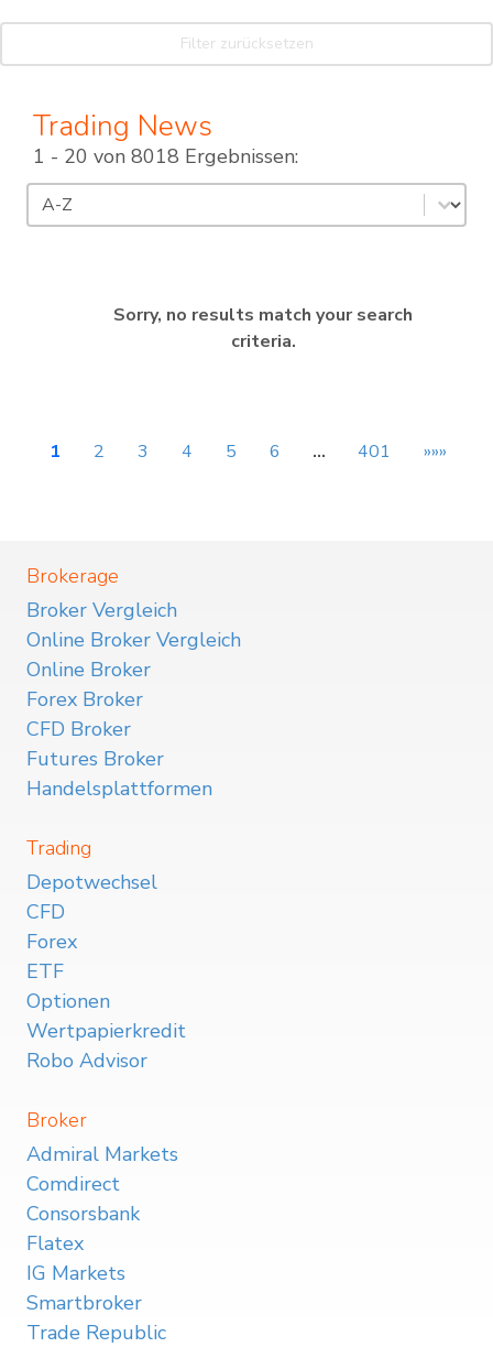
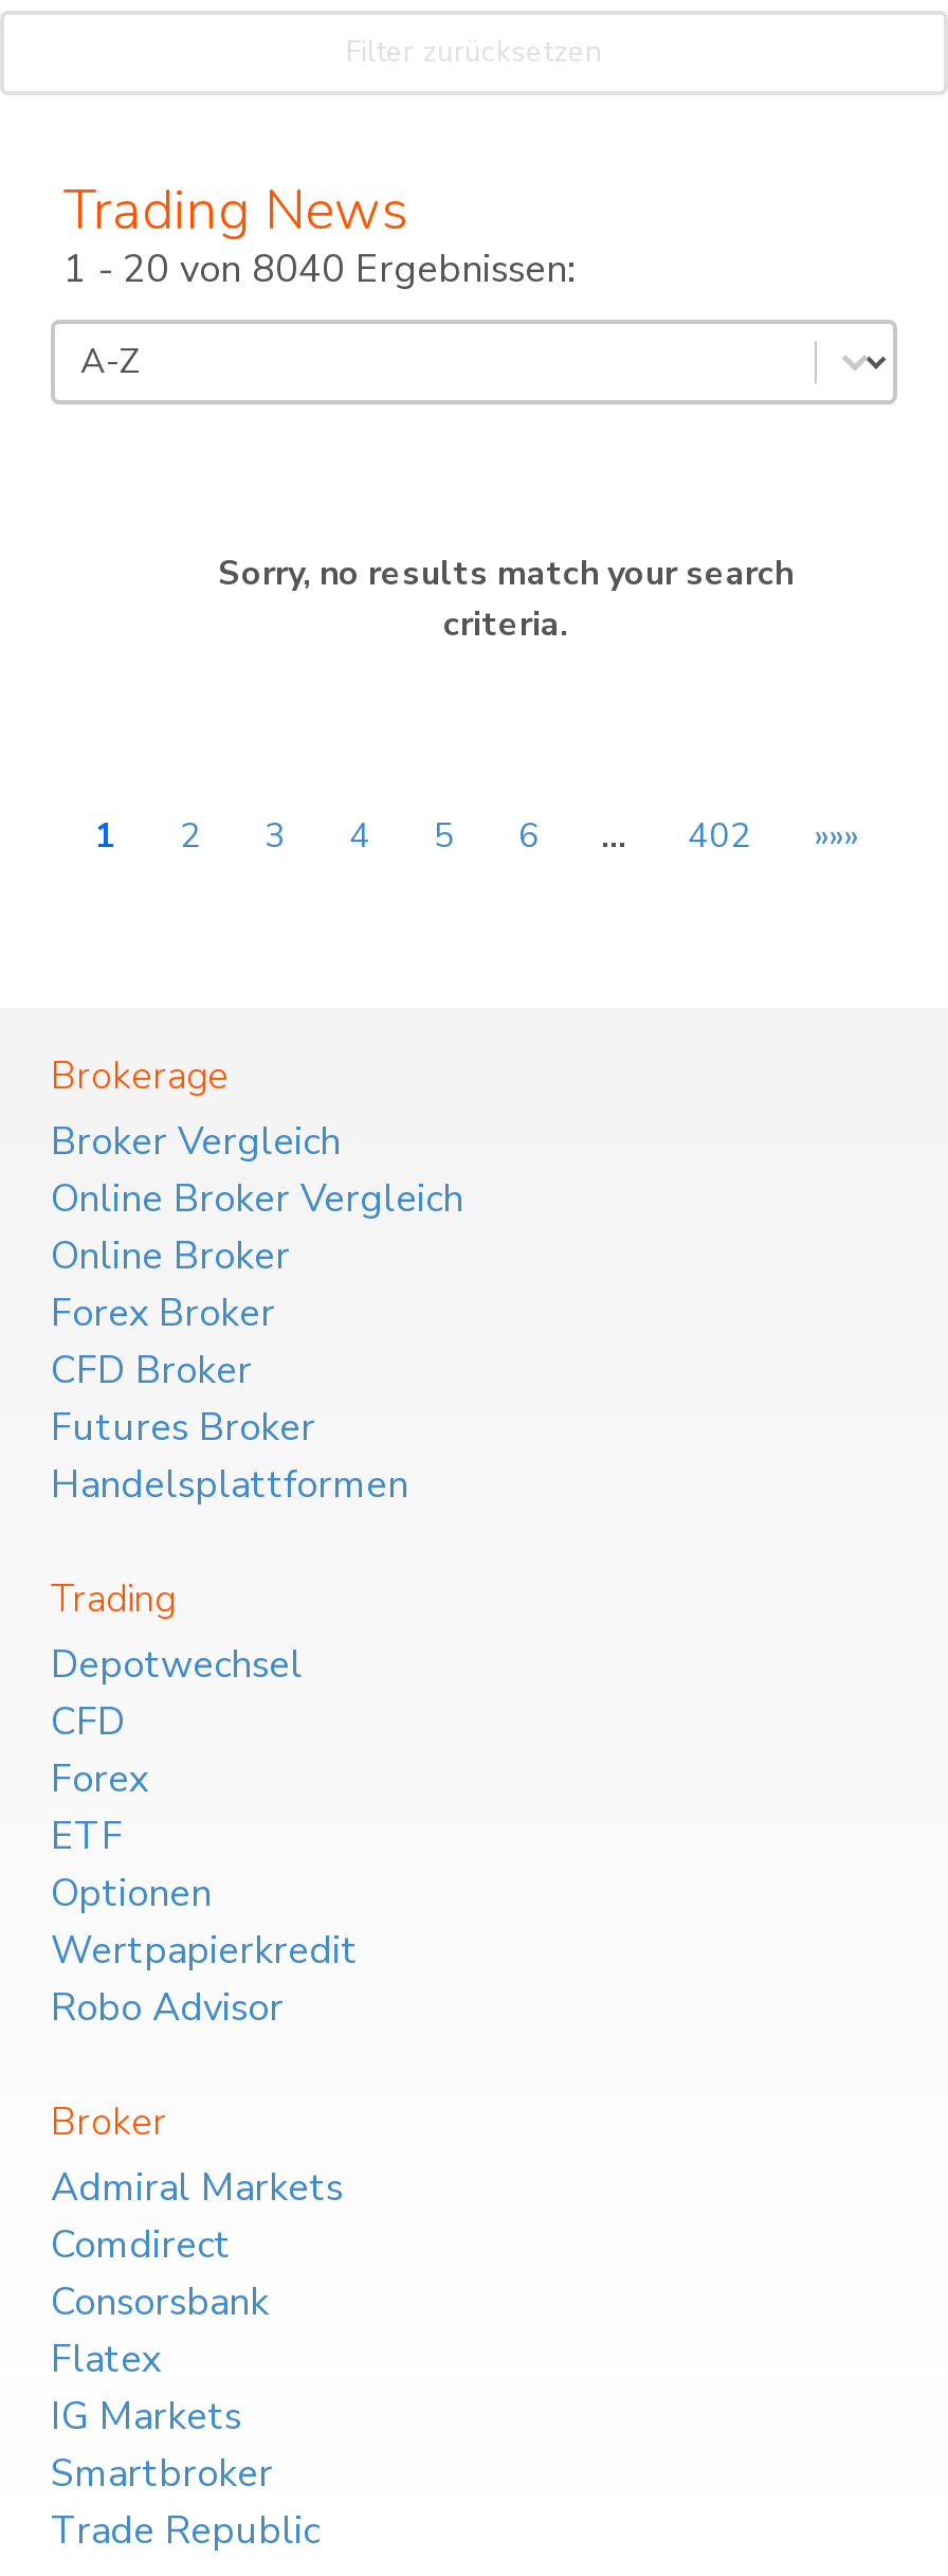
[33,143,298,170] 1 - 20 von 8018 Ergebnissen: -> [63,244,573,294] 1 - 20 von 8040 Ergebnissen:
[358,439,391,464] 401 -> [688,813,751,860] 402

